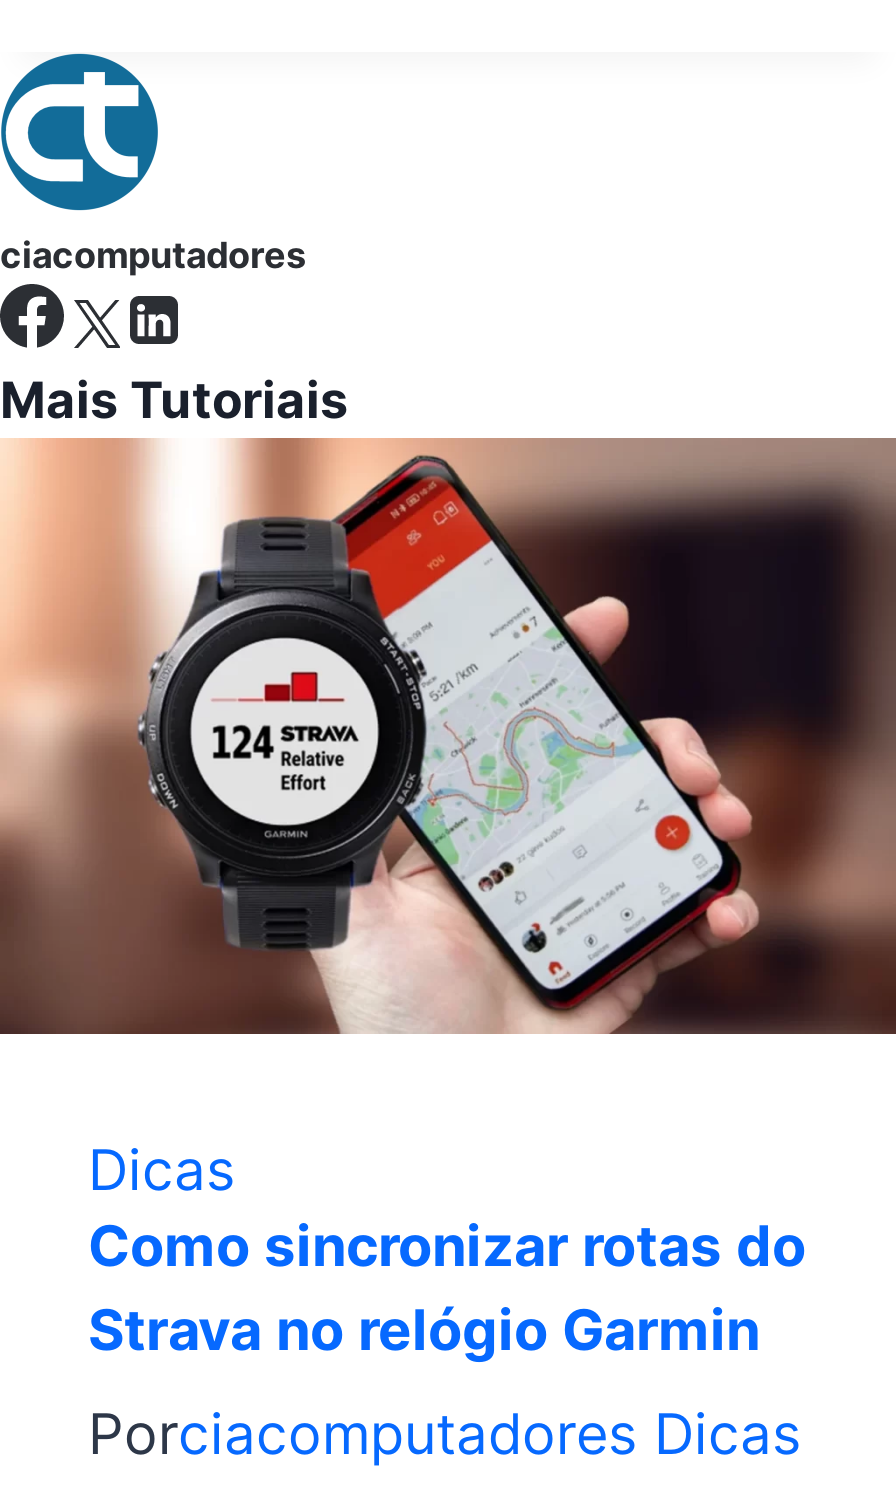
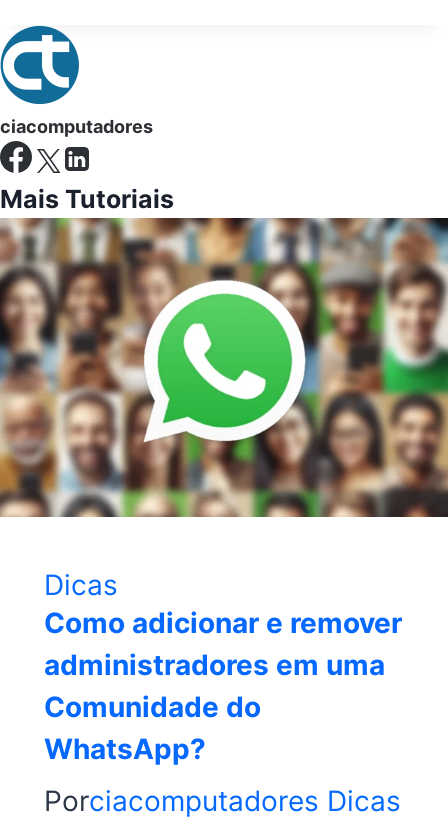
[6,436,890,1034] [image] -> [3,217,445,518] [image]
[88,1212,806,1364] Como sincronizar rotas do | Strava no relógio Garmin -> [44,606,402,766] Como adicionar e remover | administradores em uma | Comunidade do | WhatsApp?

